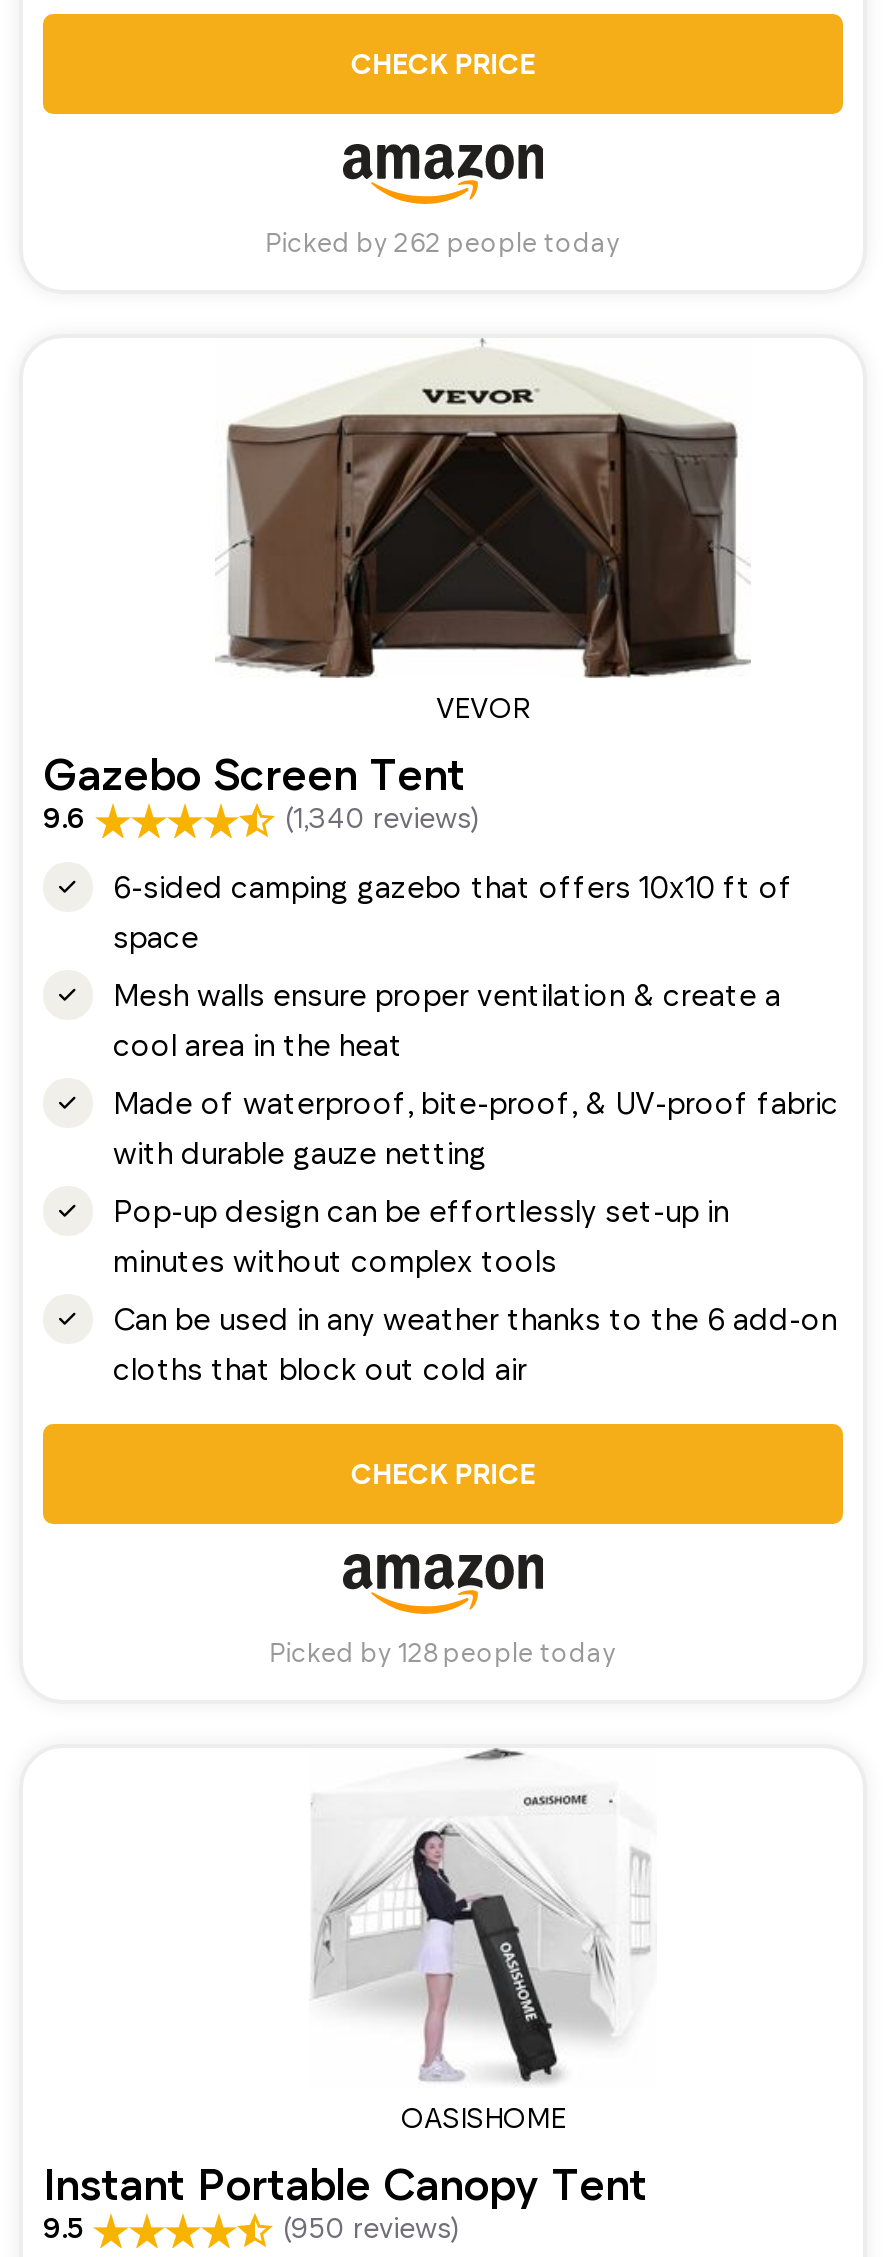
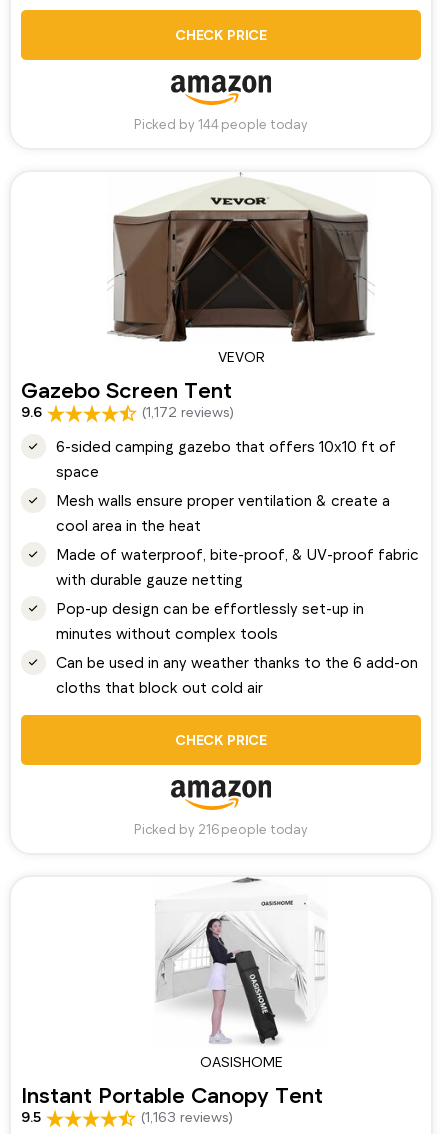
[266,226,620,258] Picked by 262 people today -> [134,116,308,132] Picked by 144 people today
[285,800,479,834] (1,340 reviews) -> [142,403,234,420] (1,172 reviews)
[270,1636,616,1668] Picked by 128 people today -> [134,821,308,837] Picked by 216 people today
[283,2210,459,2244] (950 reviews) -> [141,1108,233,1125] (1,163 reviews)

